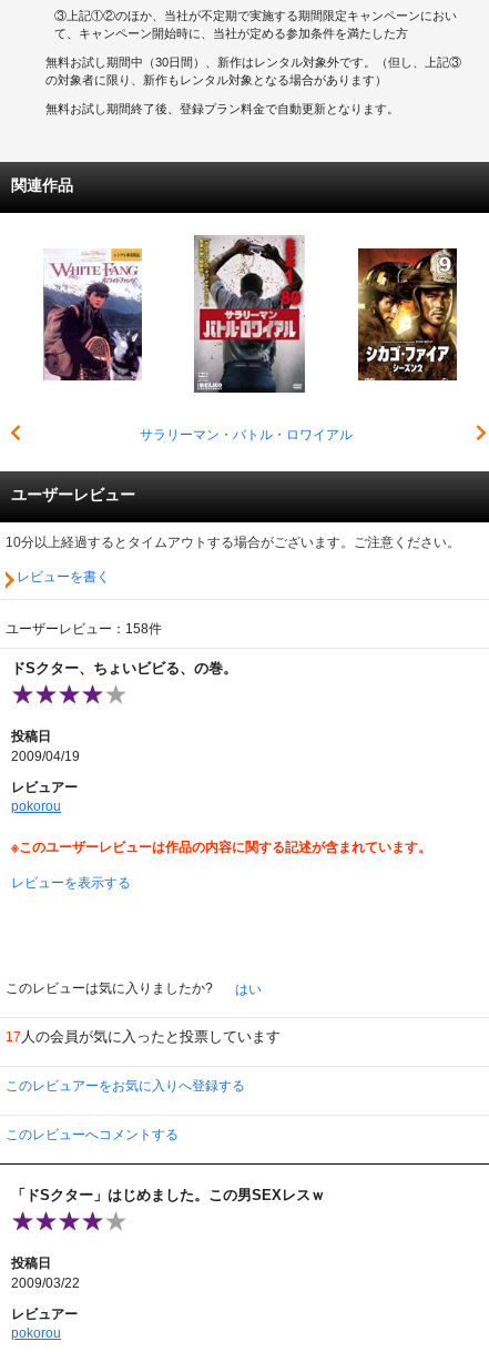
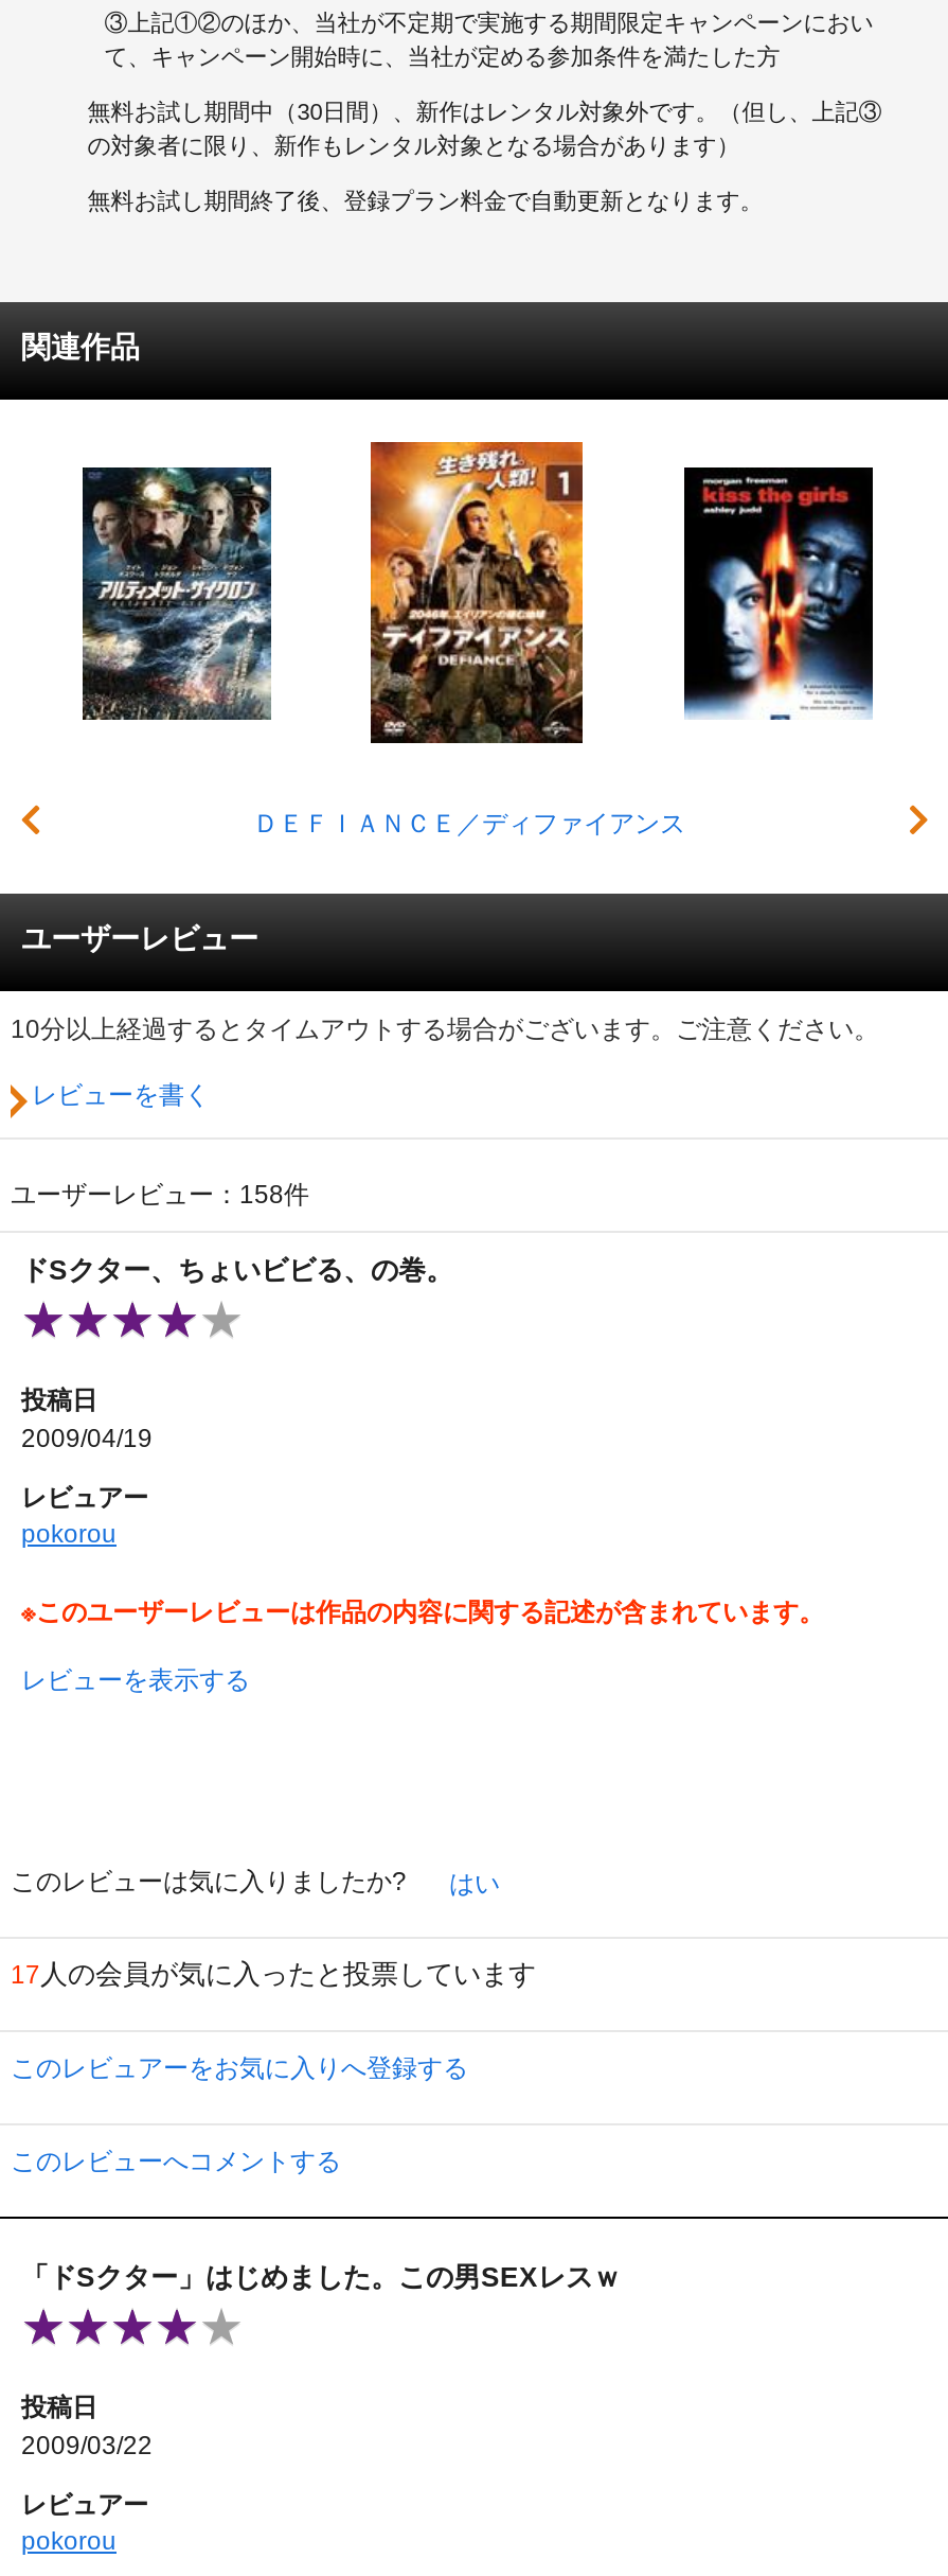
[139,235,352,443] [image] | サラリーマン・バトル・ロワイアル -> [253,440,685,839] [image] | ＤＥＦＩＡＮＣＥ／ディファイアンス
[42,247,143,380] [image] -> [81,465,273,722] [image]
[357,247,458,382] [image] -> [682,465,875,722] [image]

